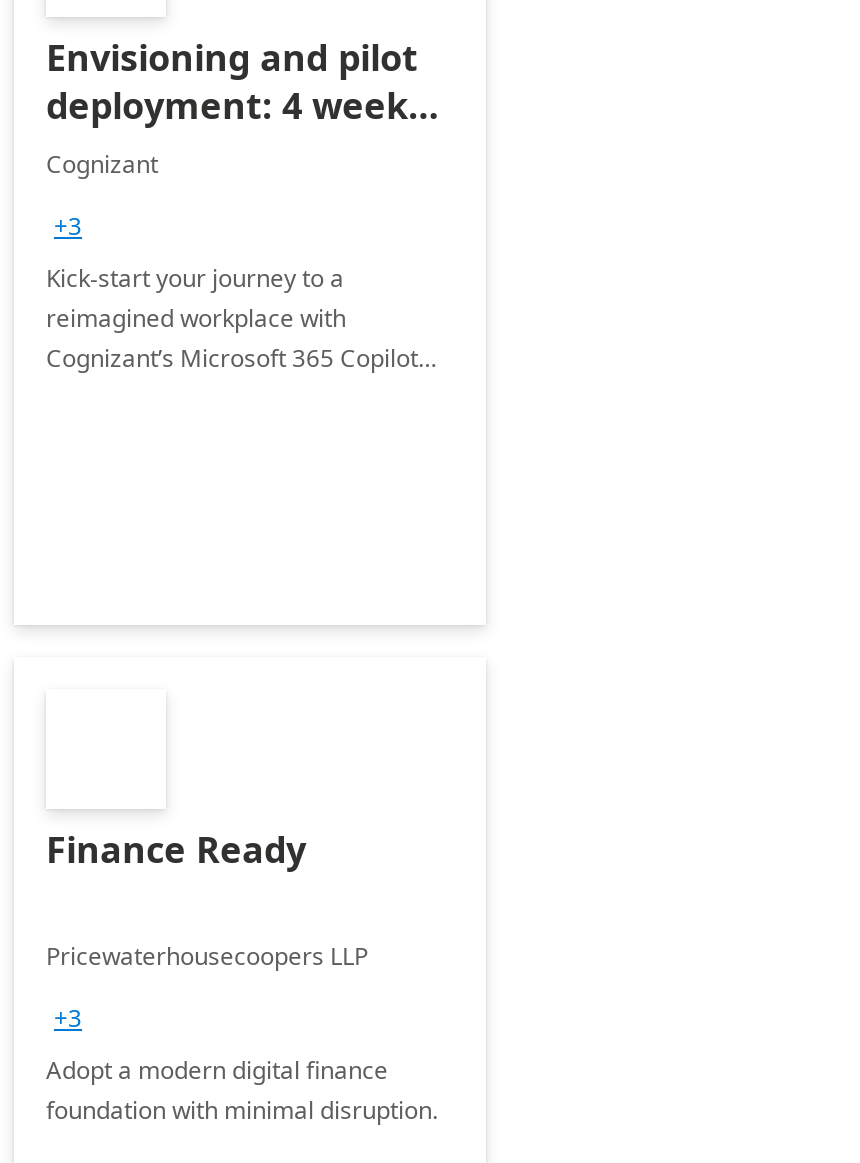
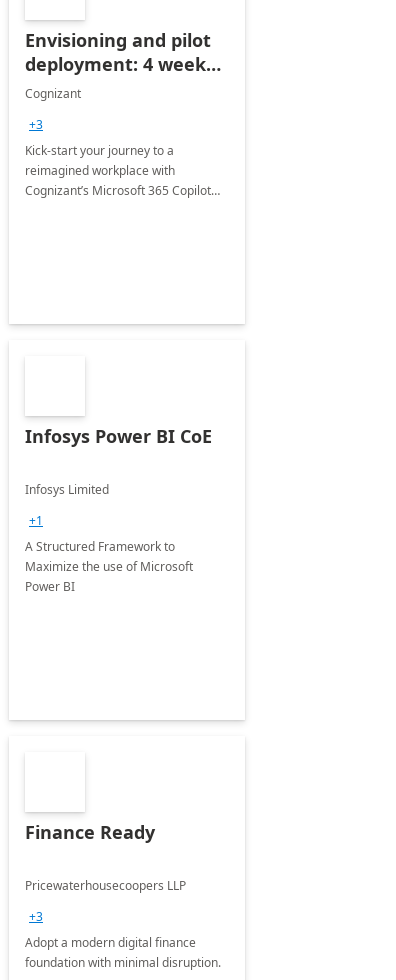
none -> [25,424,212,595] Infosys Power BI CoE | Infosys Limited | +1 | A Structured Framework to | Maximize the use of Microsoft | Power BI

